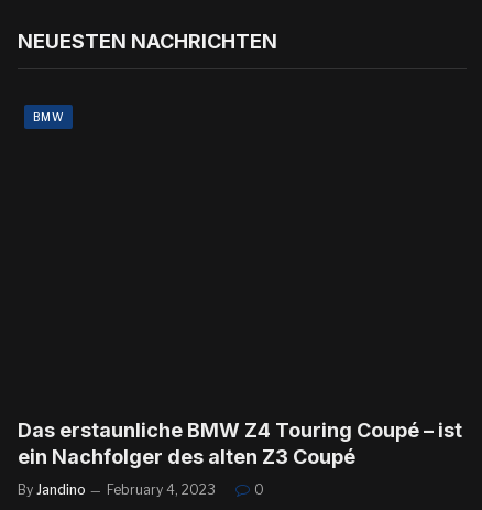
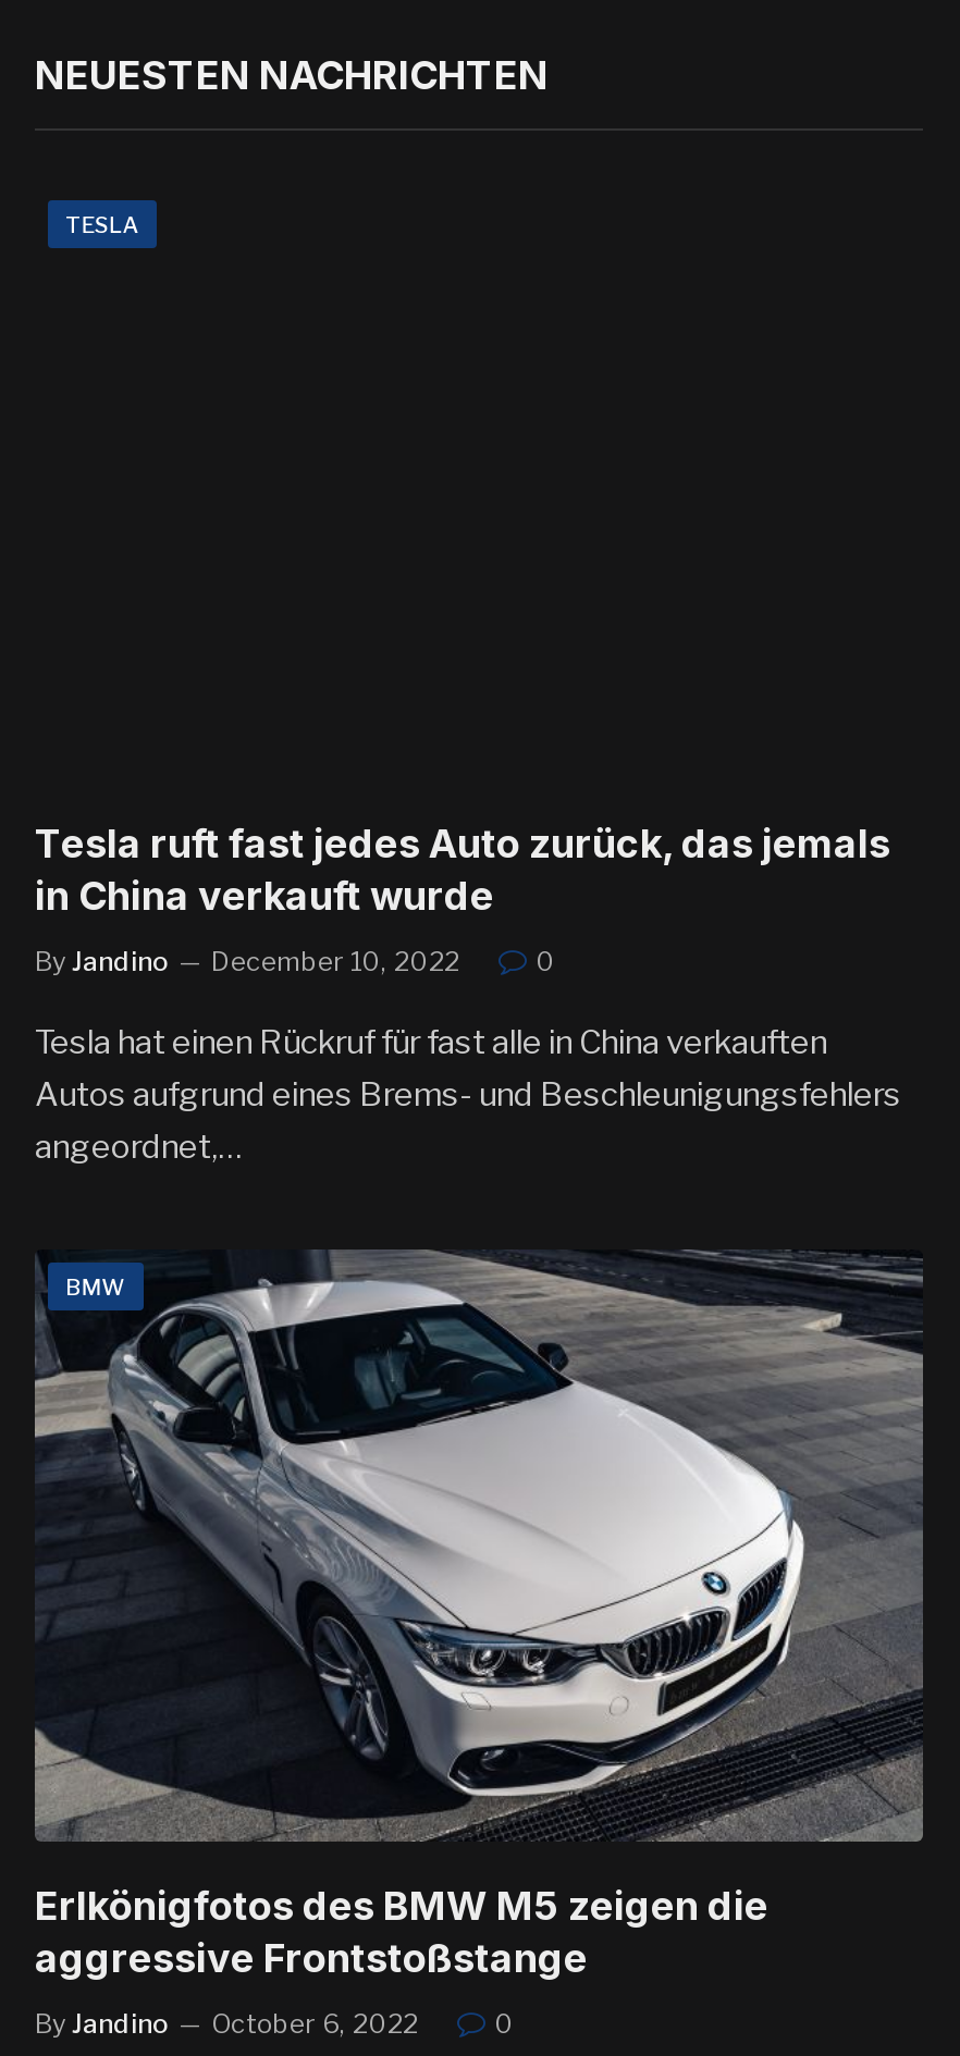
none -> [33,1249,925,1844] [image]
none -> [35,821,901,1167] Tesla ruft fast jedes Auto zurück, das jemals | in China verkauft wurde | By Jandino | December 10, 2022 | 0 | Tesla hat einen Rückruf für fast alle in China verkauften | Autos aufgrund eines Brems- und Beschleunigungsfehlers | angeordnet,…
none -> [65,211,138,237] TESLA
[18,419,462,468] Das erstaunliche BMW Z4 Touring Coupé – ist | ein Nachfolger des alten Z3 Coupé -> [35,1883,768,1981] Erlkönigfotos des BMW M5 zeigen die | aggressive Frontstoßstange
[18,481,216,498] By Jandino February 4, 2023 -> [35,2007,418,2040] By Jandino October 6, 2022

